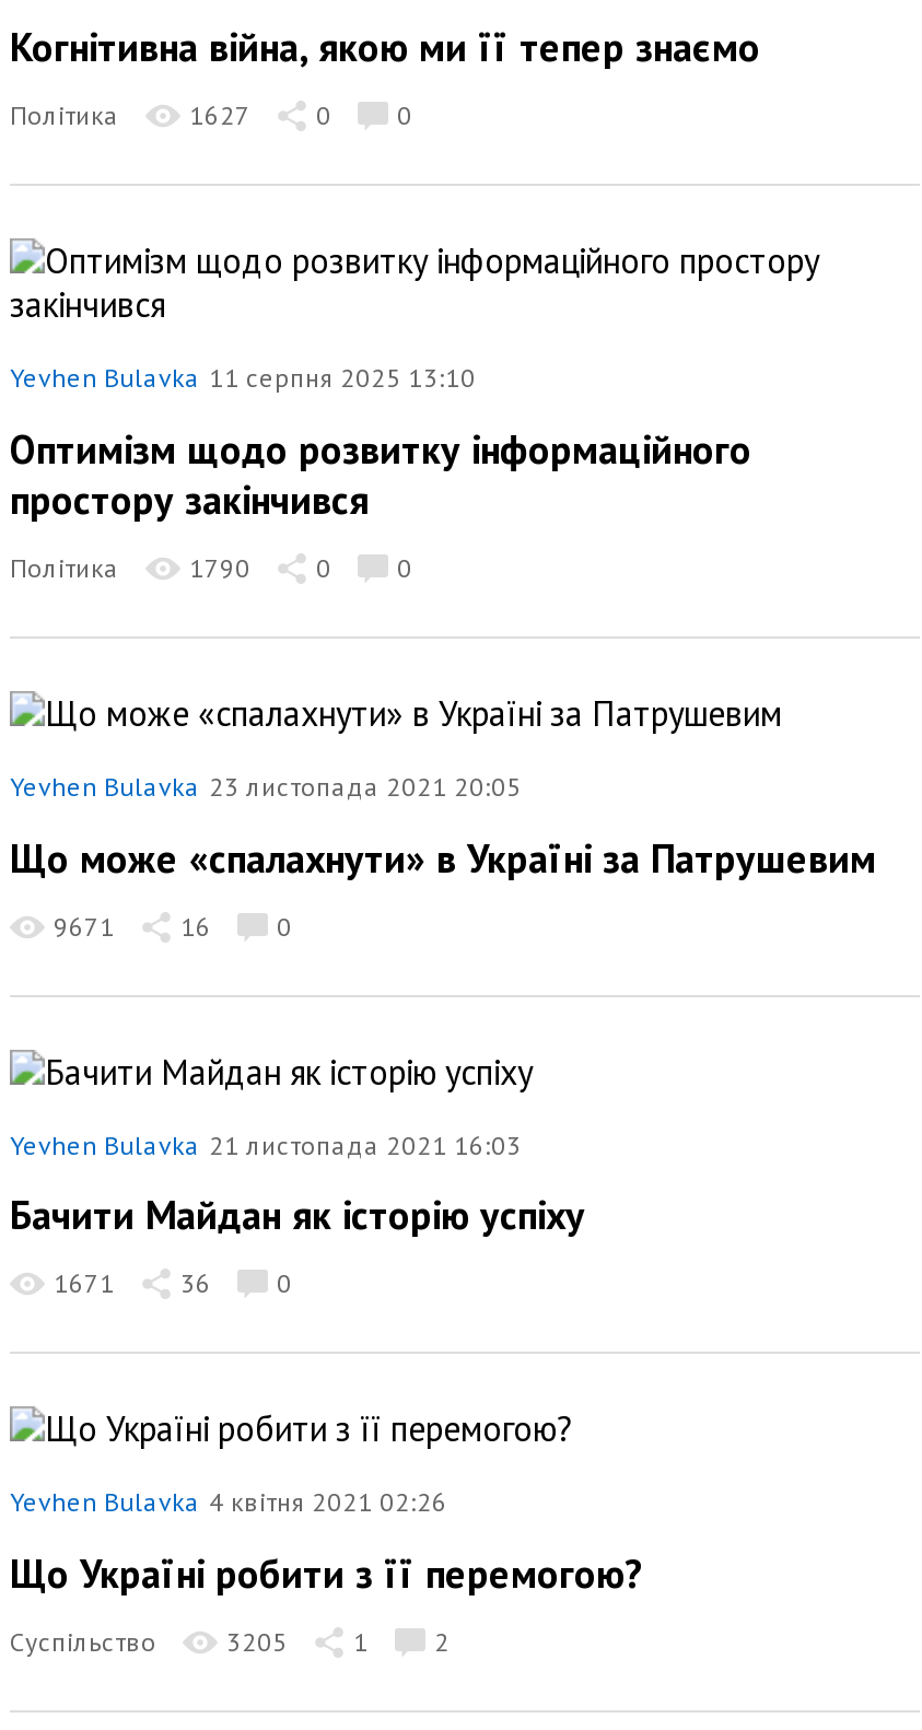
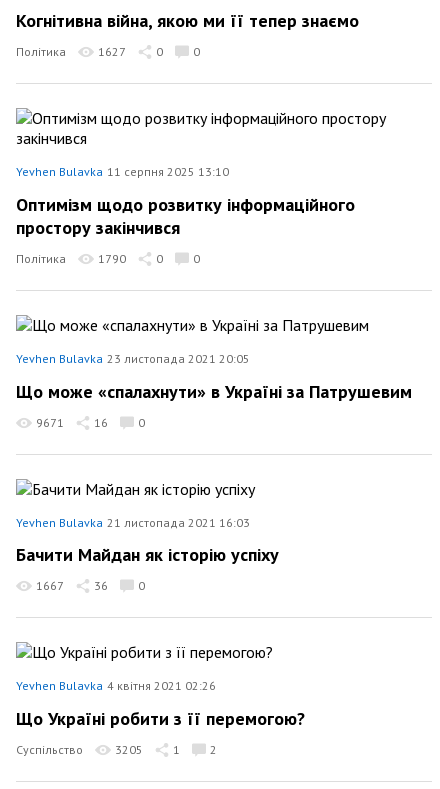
[54,1266,292,1299] 1671 36 0 -> [36,578,145,593] 1667 36 0

